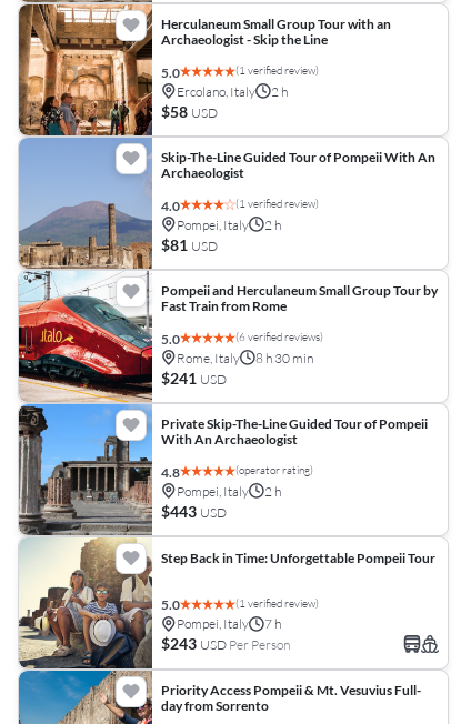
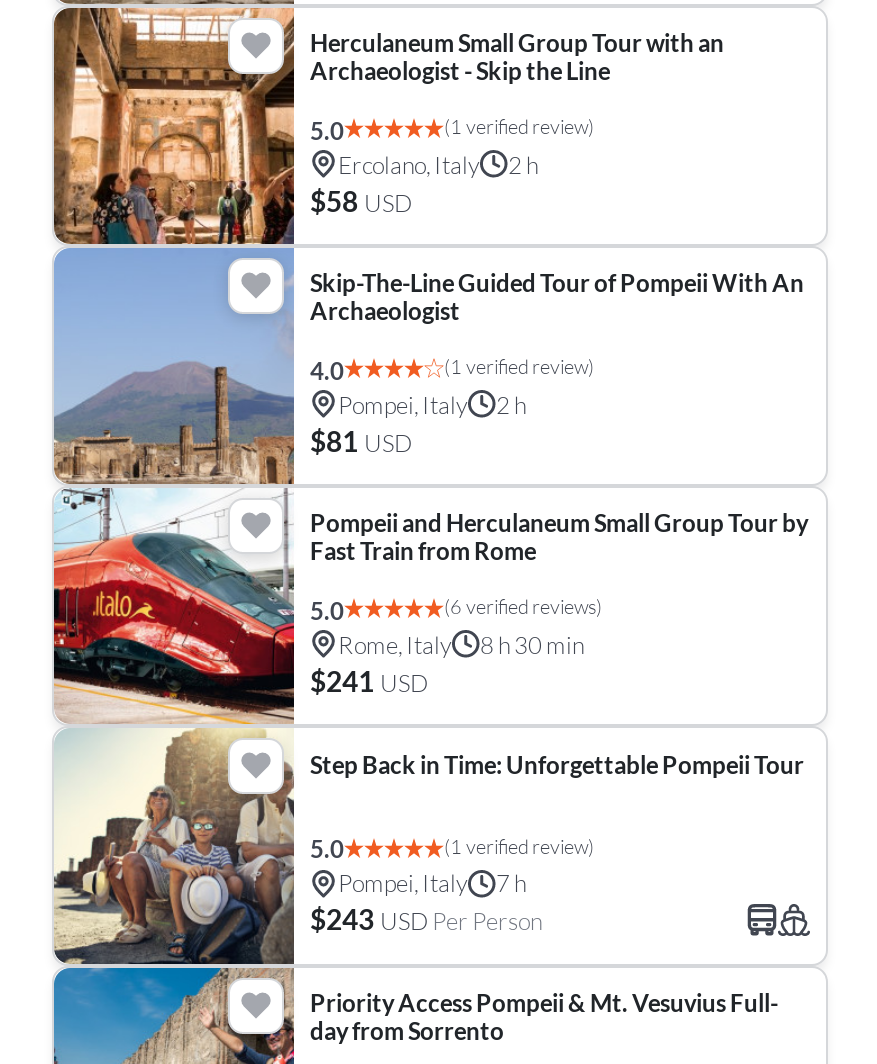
[18,403,429,536] [image] | Private Skip-The-Line Guided Tour of Pompeii | With An Archaeologist | 4.8 | (operator rating) | Pompei, Italy | 2 h | $443 USD -> none

